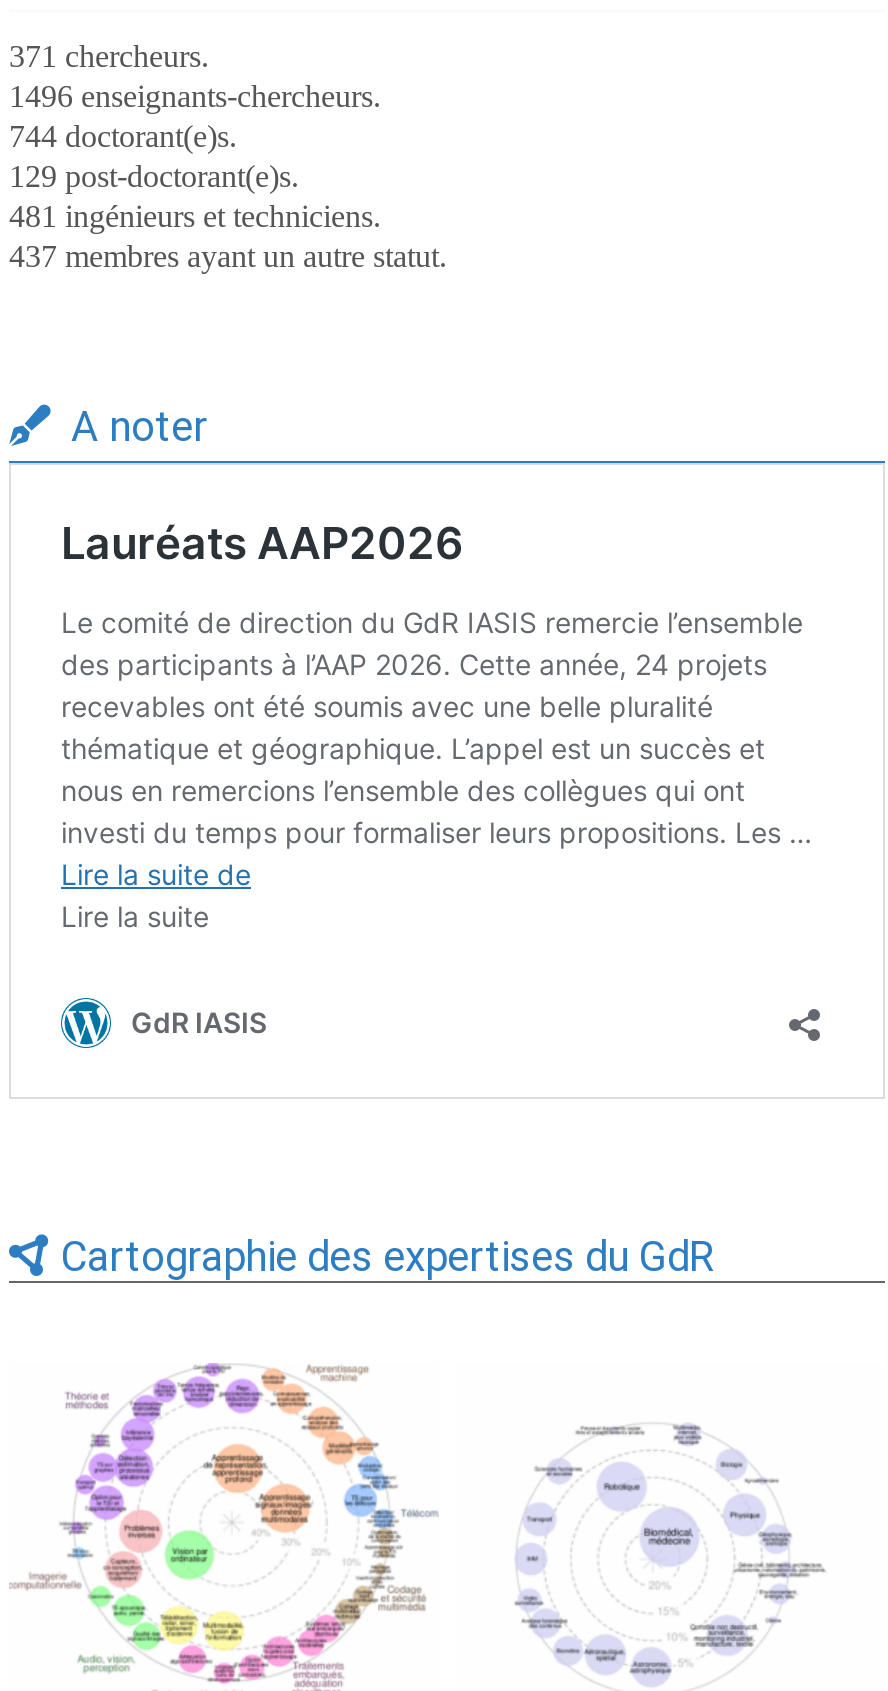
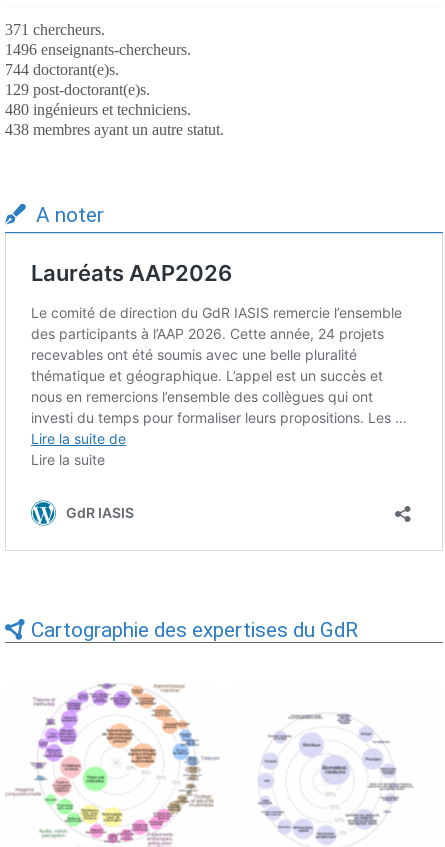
[9,199,381,233] 481 ingénieurs et techniciens. -> [5,101,191,118] 480 ingénieurs et techniciens.
[9,239,447,273] 437 membres ayant un autre statut. -> [5,121,224,138] 438 membres ayant un autre statut.

